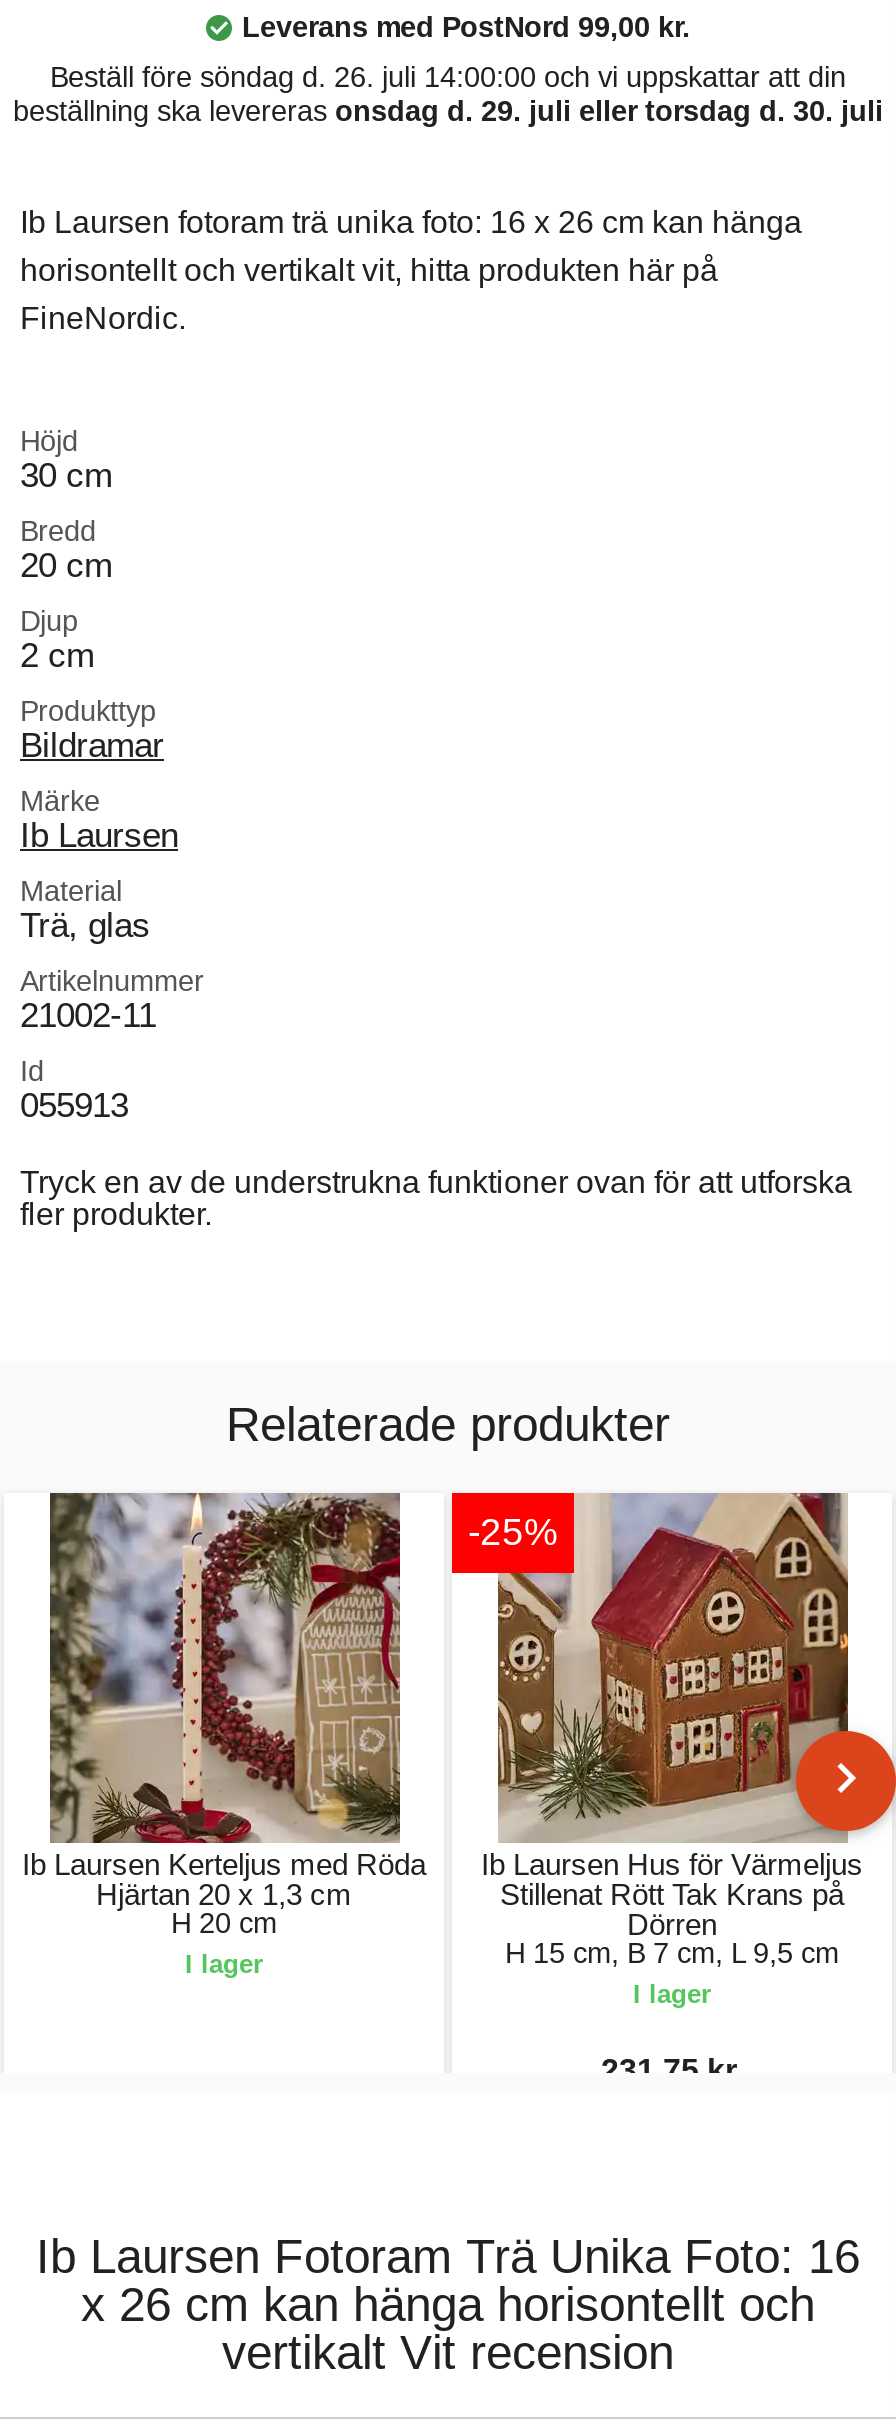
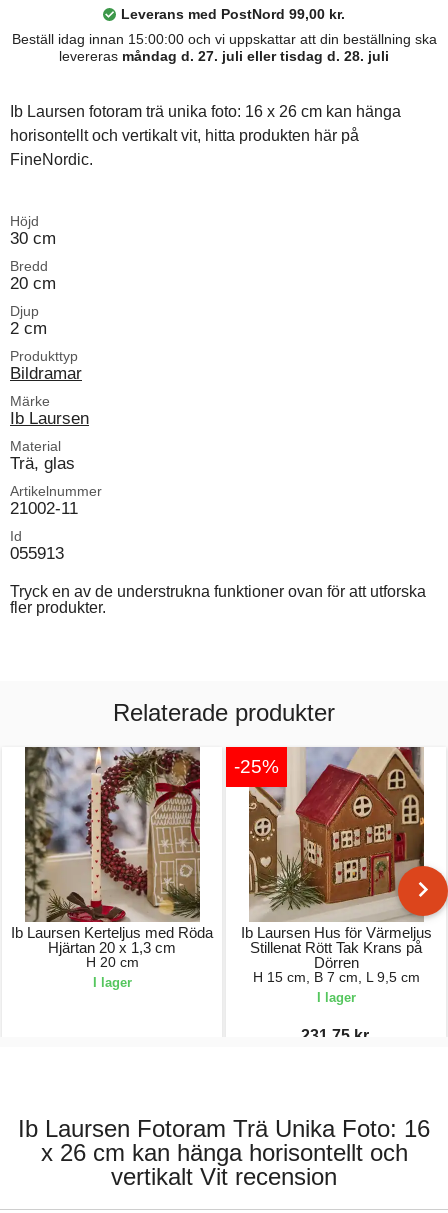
[13,61,883,127] Beställ före söndag d. 26. juli 14:00:00 och vi uppskattar att din | beställning ska levereras onsdag d. 29. juli eller torsdag d. 30. juli -> [11,31,436,64] Beställ idag innan 15:00:00 och vi uppskattar att din beställning ska | levereras måndag d. 27. juli eller tisdag d. 28. juli

